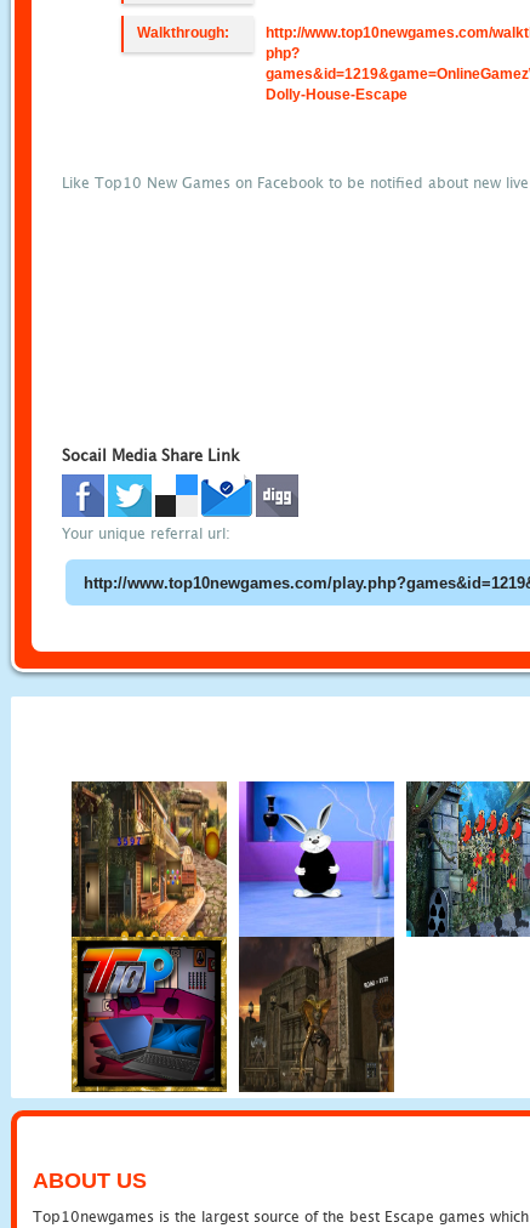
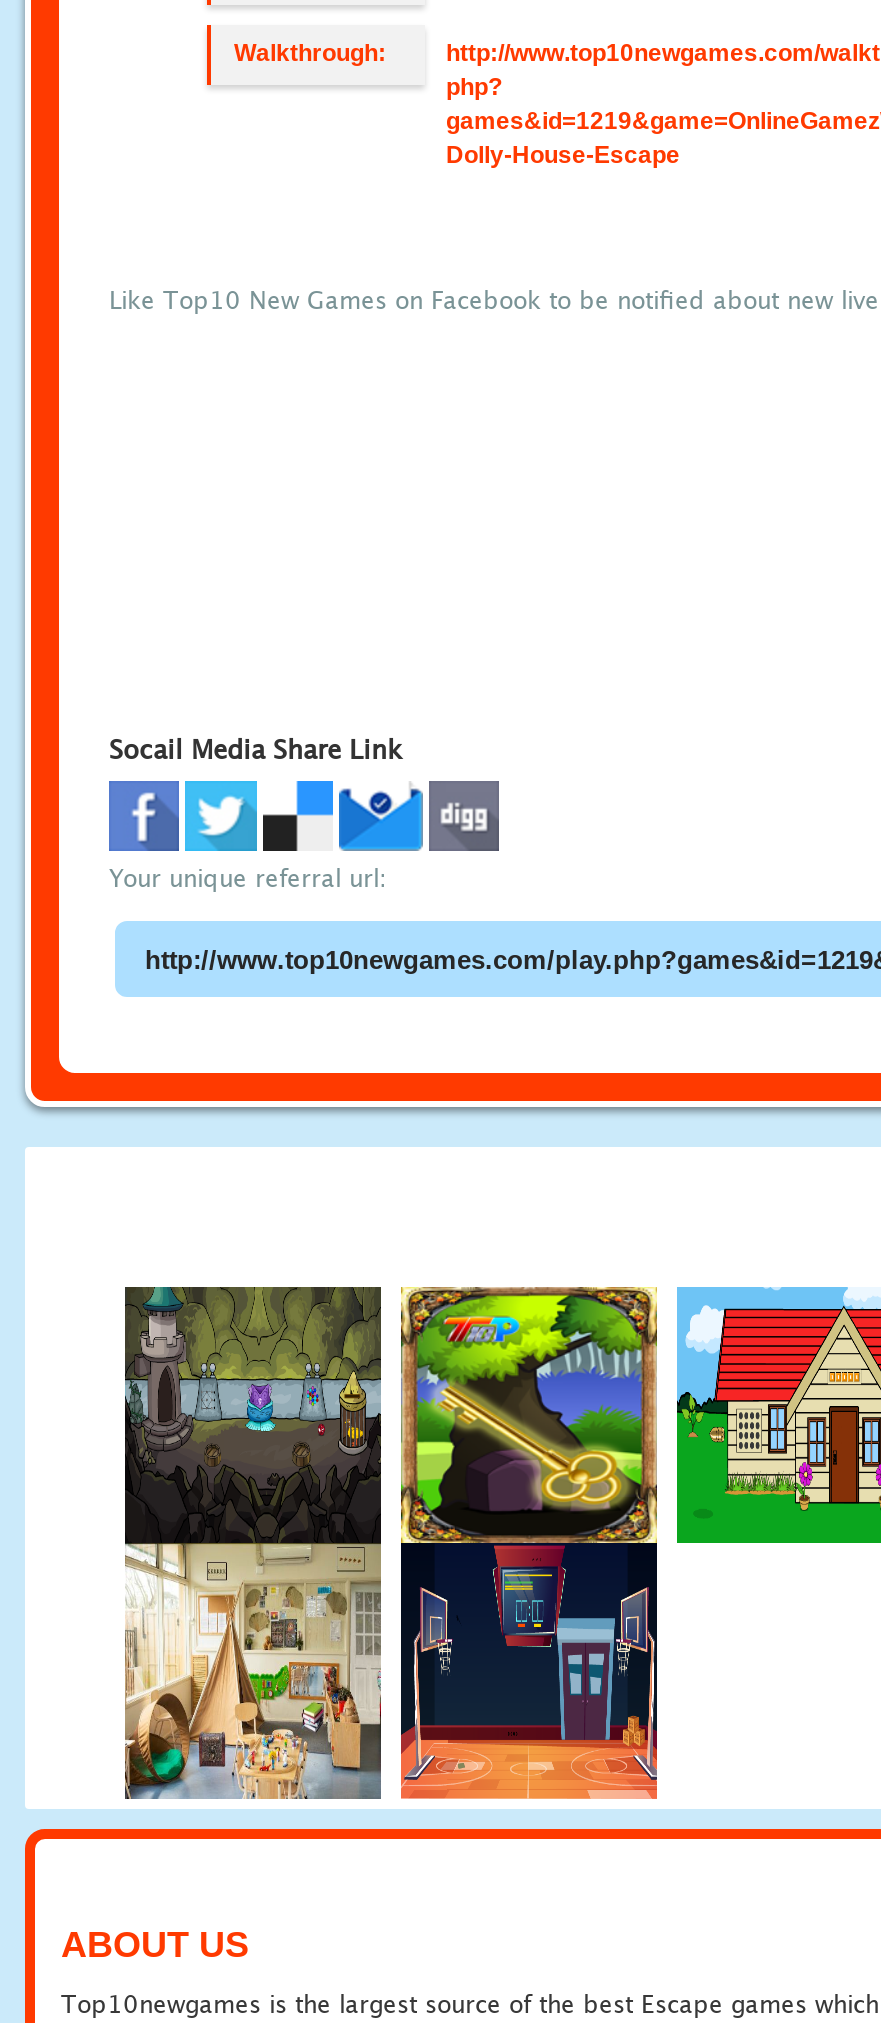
[70,780,228,1093] [image] -> [123,1285,383,1801] [image]
[238,780,395,1093] [image] -> [399,1285,659,1801] [image]
[405,780,526,938] [image] -> [675,1285,875,1545] [image]

